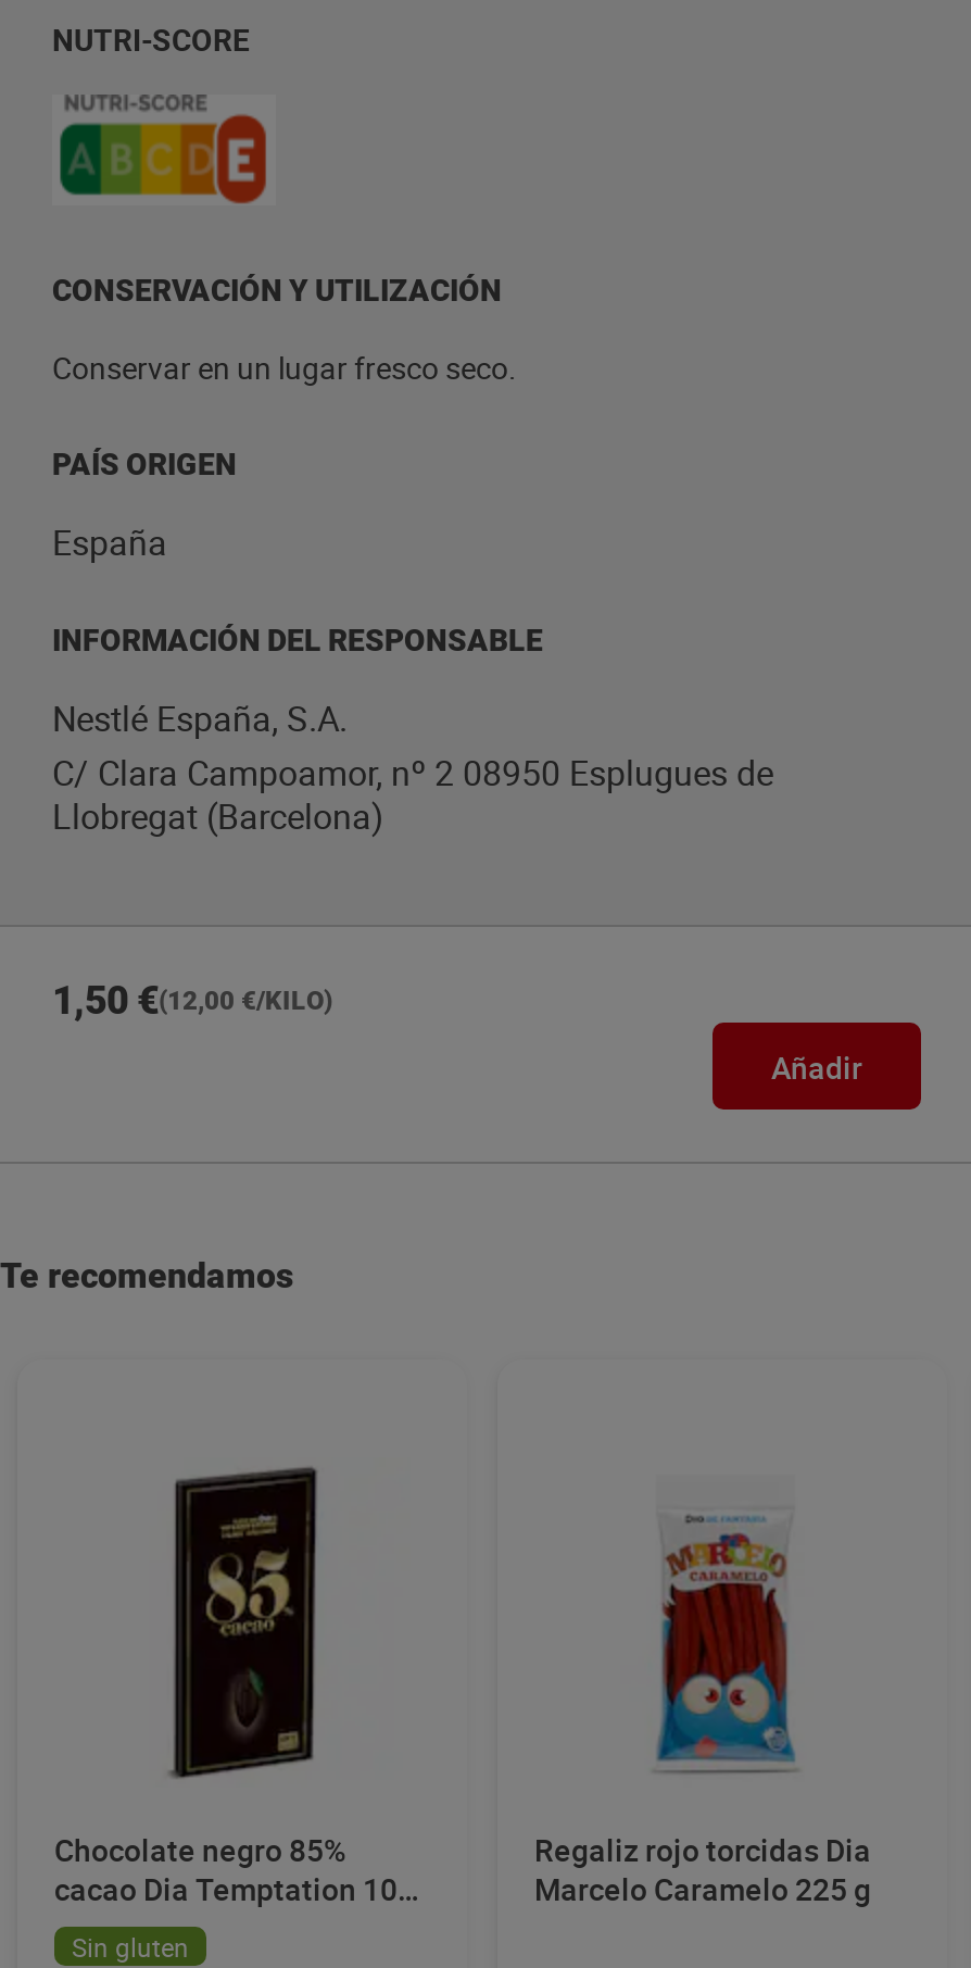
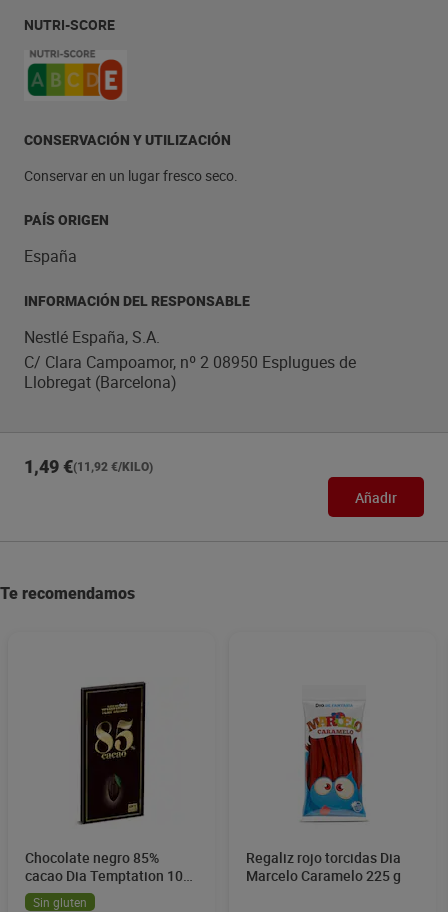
[52,977,332,1023] 1,50 €(12,00 €/KILO) -> [24,456,153,477] 1,49 €(11,92 €/KILO)

